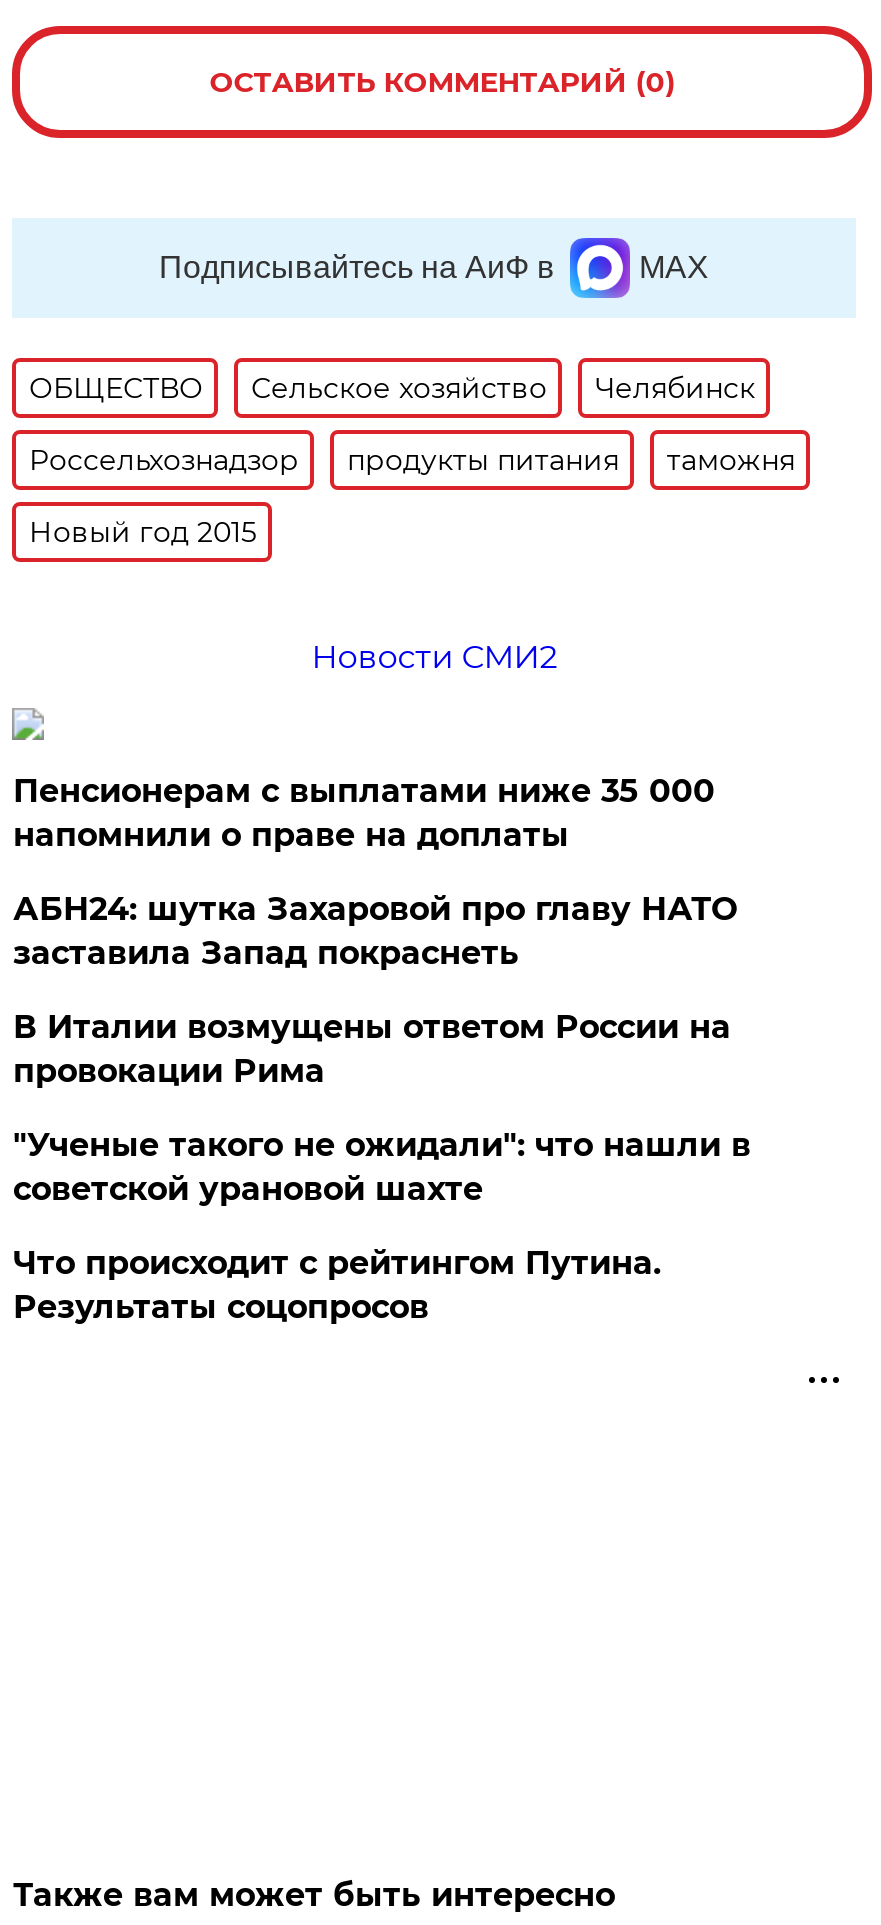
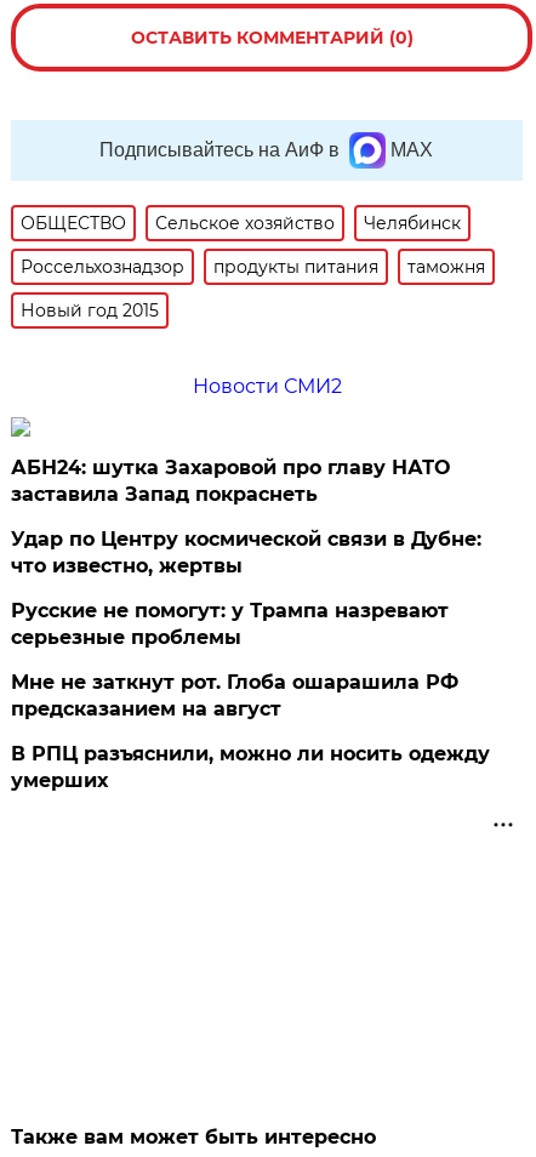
[13,772,715,854] Пенсионерам с выплатами ниже 35 000 | напомнили о праве на доплаты -> none
moved [13,890,737,972] -> [11,456,450,506]: АБН24: шутка Захаровой про главу НАТО | заставила Запад покраснеть
[13,1008,751,1326] В Италии возмущены ответом России на | провокации Рима | "Ученые такого не ожидали": что нашли в | советской урановой шахте | Что происходит с рейтингом Путина. | Результаты соцопросов -> [11,527,490,792] Удар по Центру космической связи в Дубне: | что известно, жертвы | Русские не помогут: у Трампа назревают | серьезные проблемы | Мне не заткнут рот. Глоба ошарашила РФ | предсказанием на август | В РПЦ разъяснили, можно ли носить одежду | умерших

